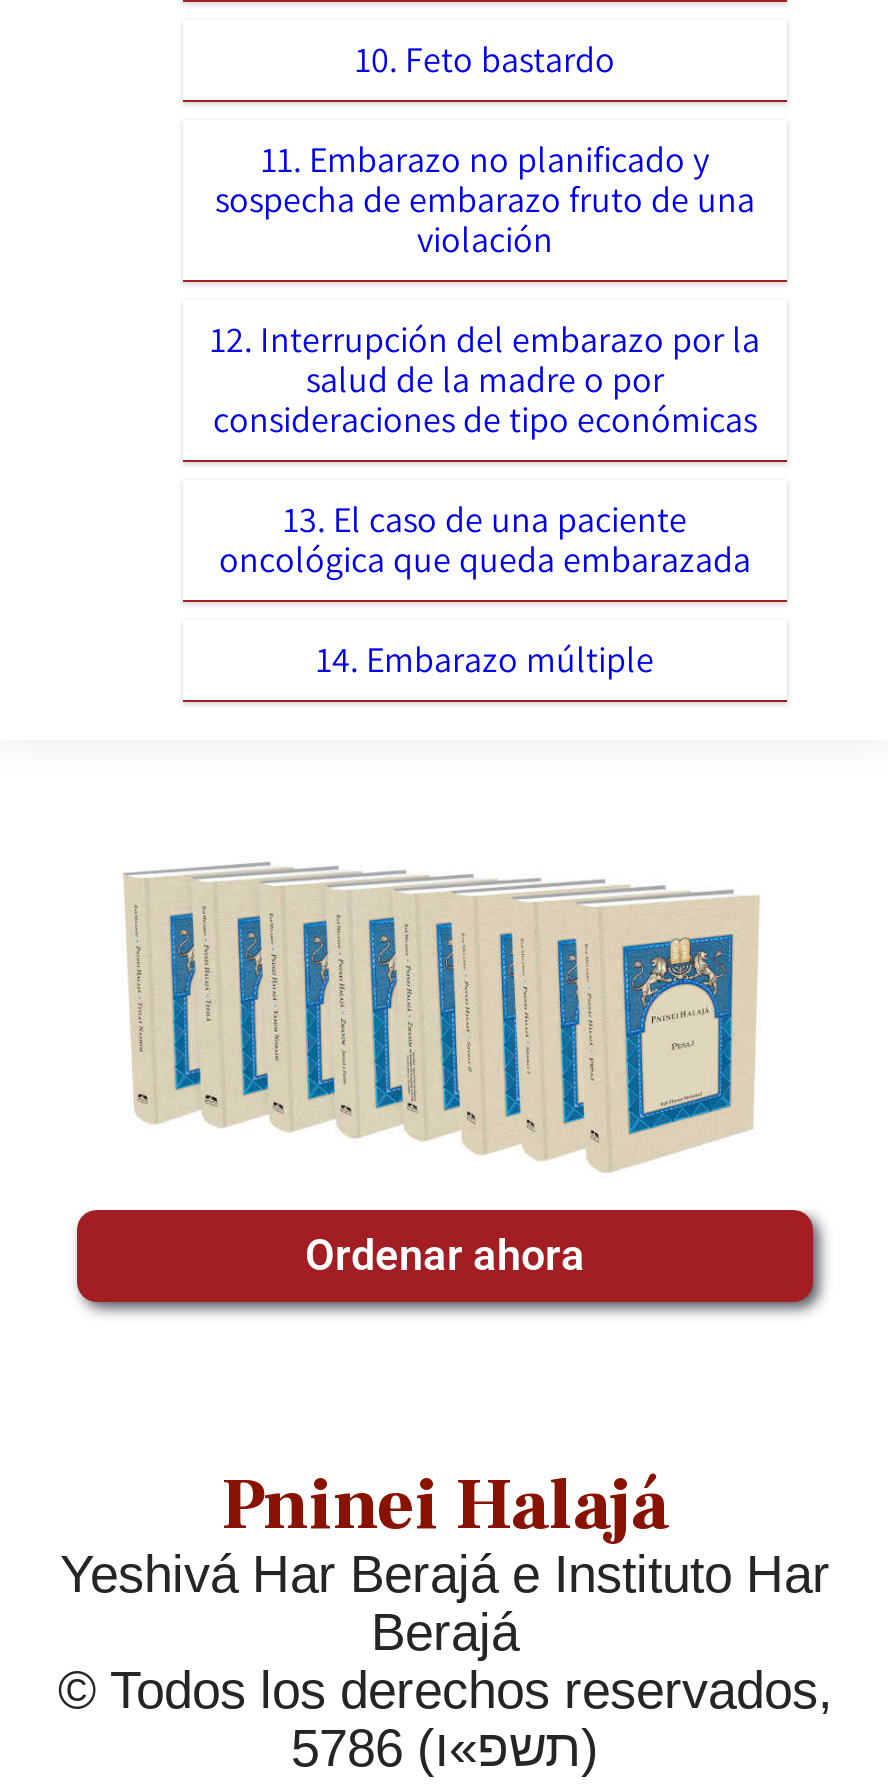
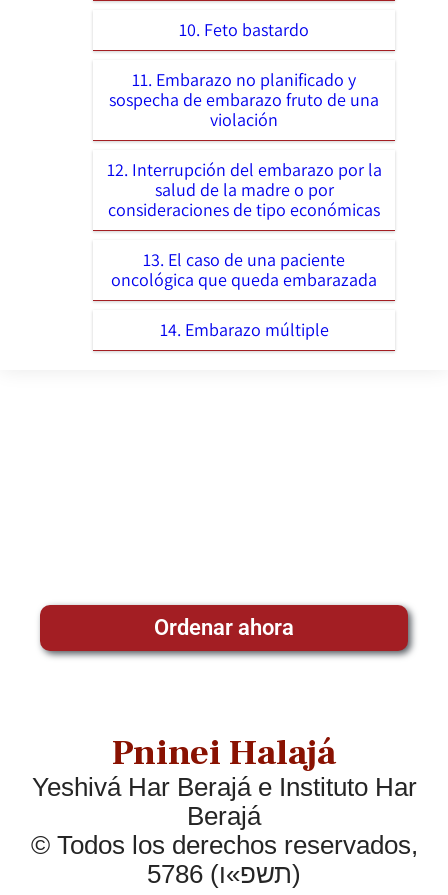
[123,862,761,1174] [image] -> none

